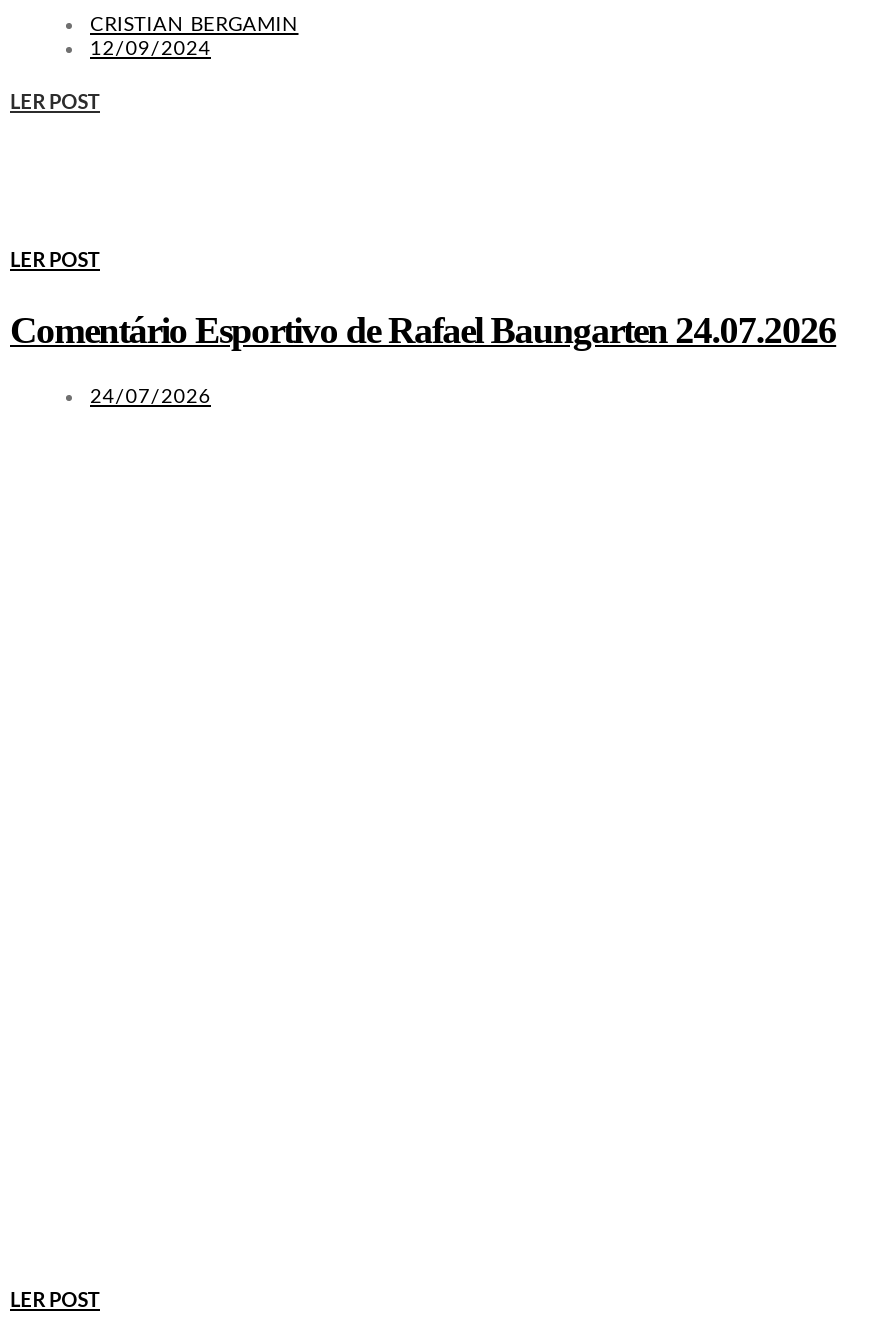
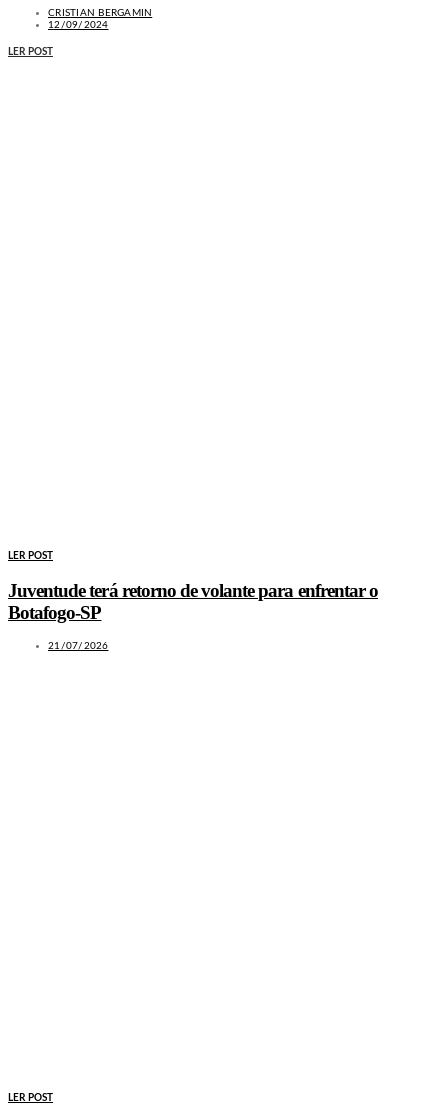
[10,309,836,351] Comentário Esportivo de Rafael Baungarten 24.07.2026 -> [8,580,378,623] Juventude terá retorno de volante para enfrentar o | Botafogo-SP
[90,386,211,406] 24/07/2026 -> [48,641,108,651] 21/07/2026

